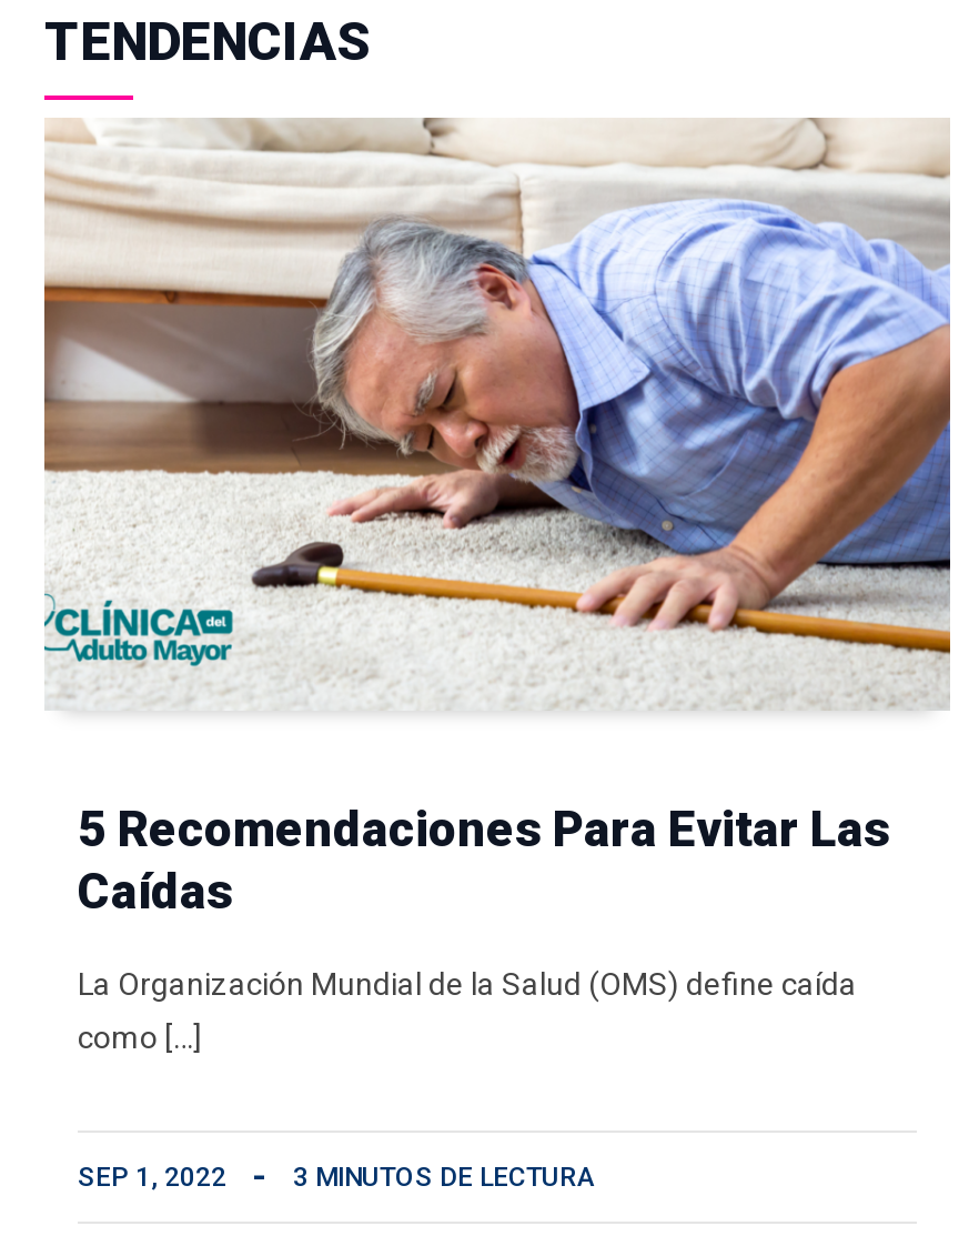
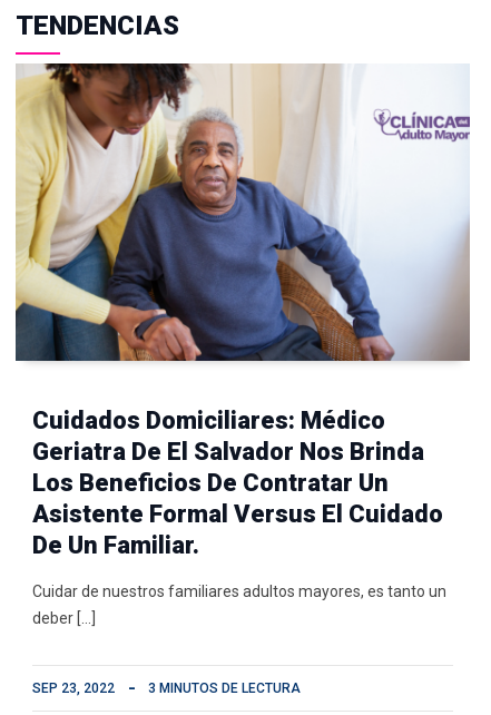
[42,115,952,709] [image] -> [14,62,470,362] [image]
[78,802,890,919] 5 Recomendaciones Para Evitar Las | Caídas -> [32,406,443,559] Cuidados Domiciliares: Médico | Geriatra De El Salvador Nos Brinda | Los Beneficios De Contratar Un | Asistente Formal Versus El Cuidado | De Un Familiar.
[78,966,857,1001] La Organización Mundial de la Salud (OMS) define caída -> [32,582,446,600] Cuidar de nuestros familiares adultos mayores, es tanto un
[78,1019,202,1055] como […] -> [32,609,96,627] deber […]
[78,1161,226,1192] SEP 1, 2022 -> [32,680,115,696] SEP 23, 2022

